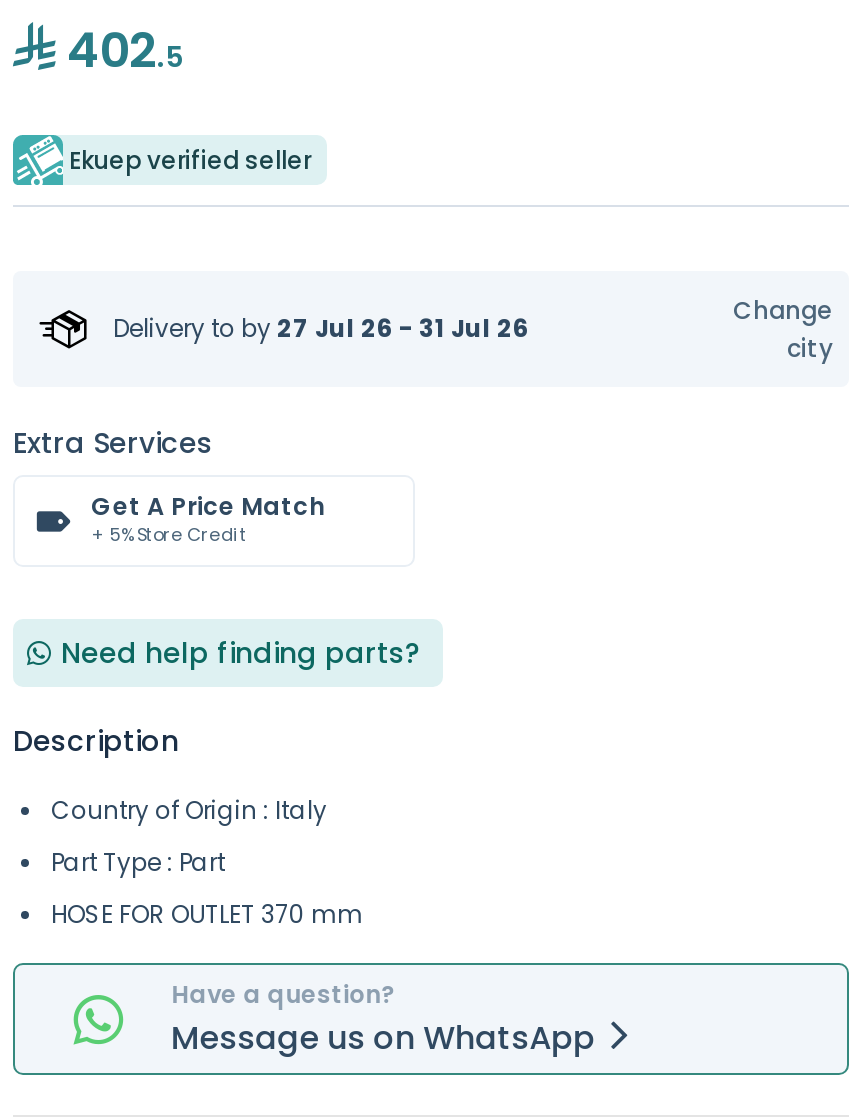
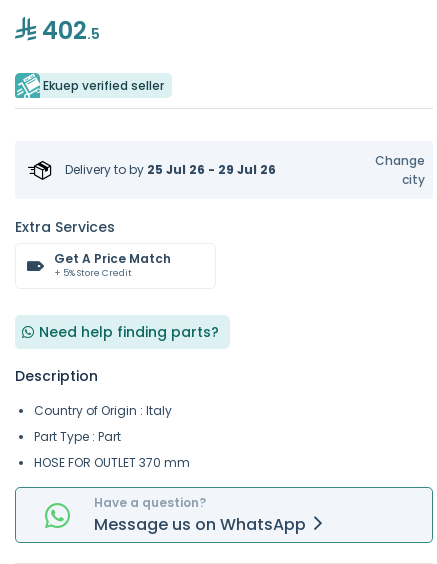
[113,311,529,345] Delivery to by 27 Jul 26 - 31 Jul 26 -> [65,161,276,178] Delivery to by 25 Jul 26 - 29 Jul 26

